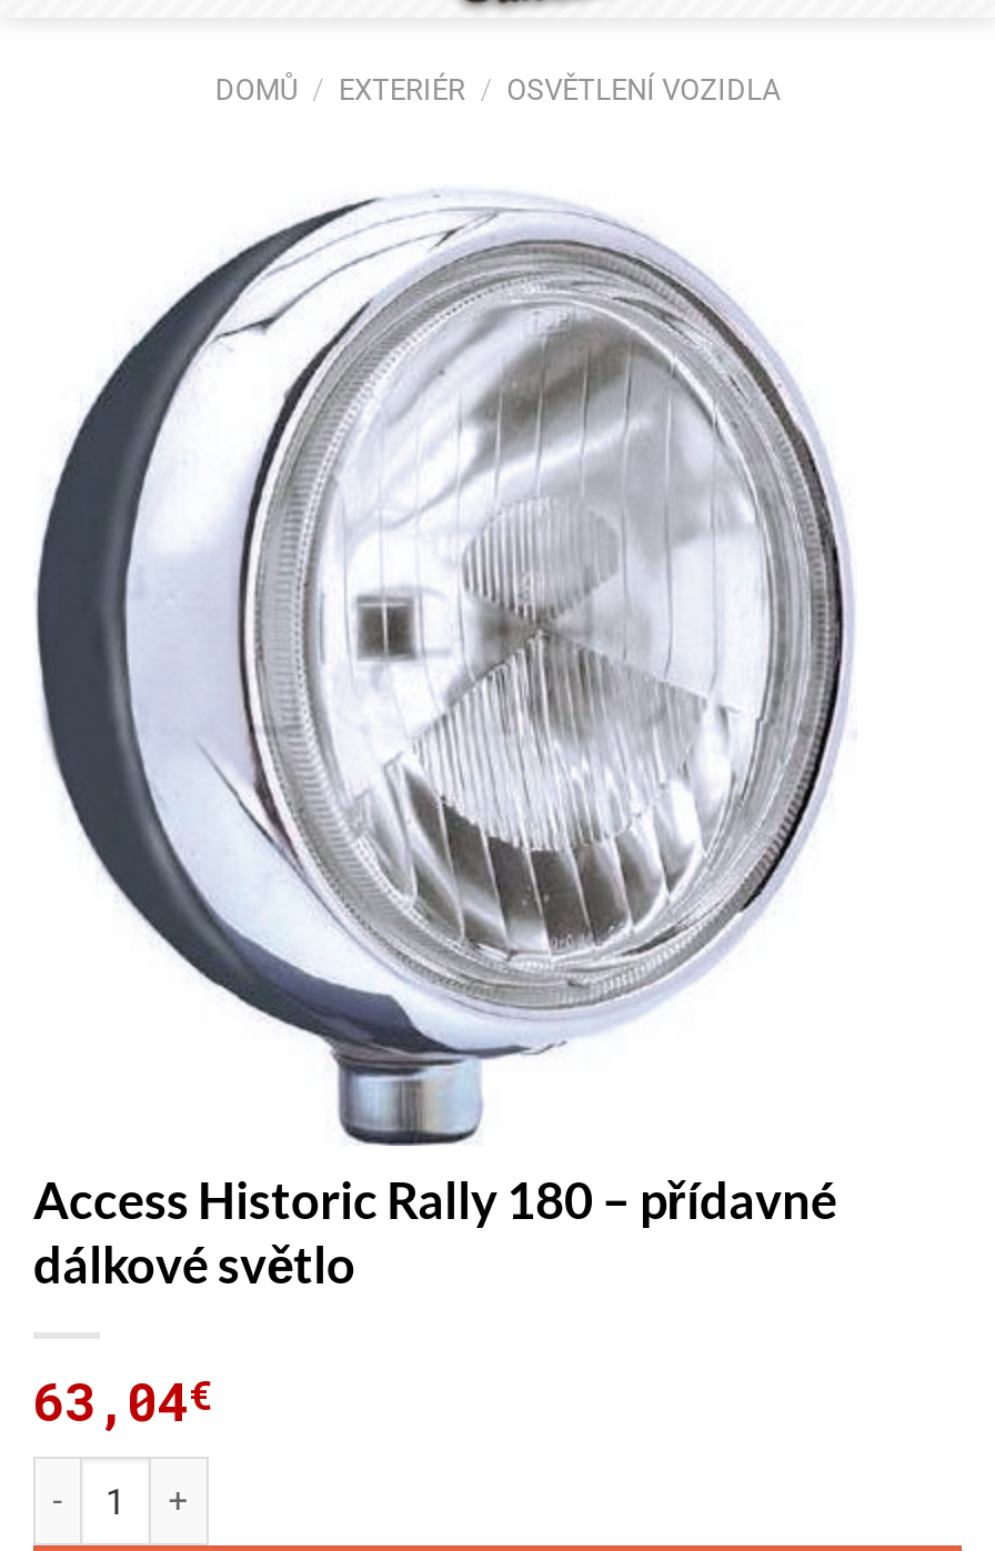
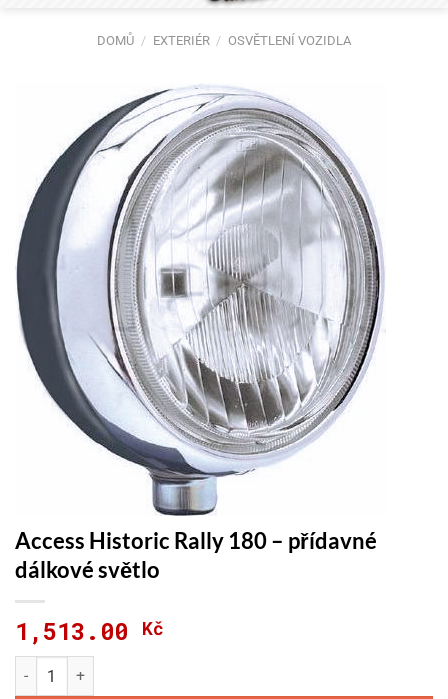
[33,1366,213,1437] 63,04€ -> [15,615,164,647] 1,513.00Kč

